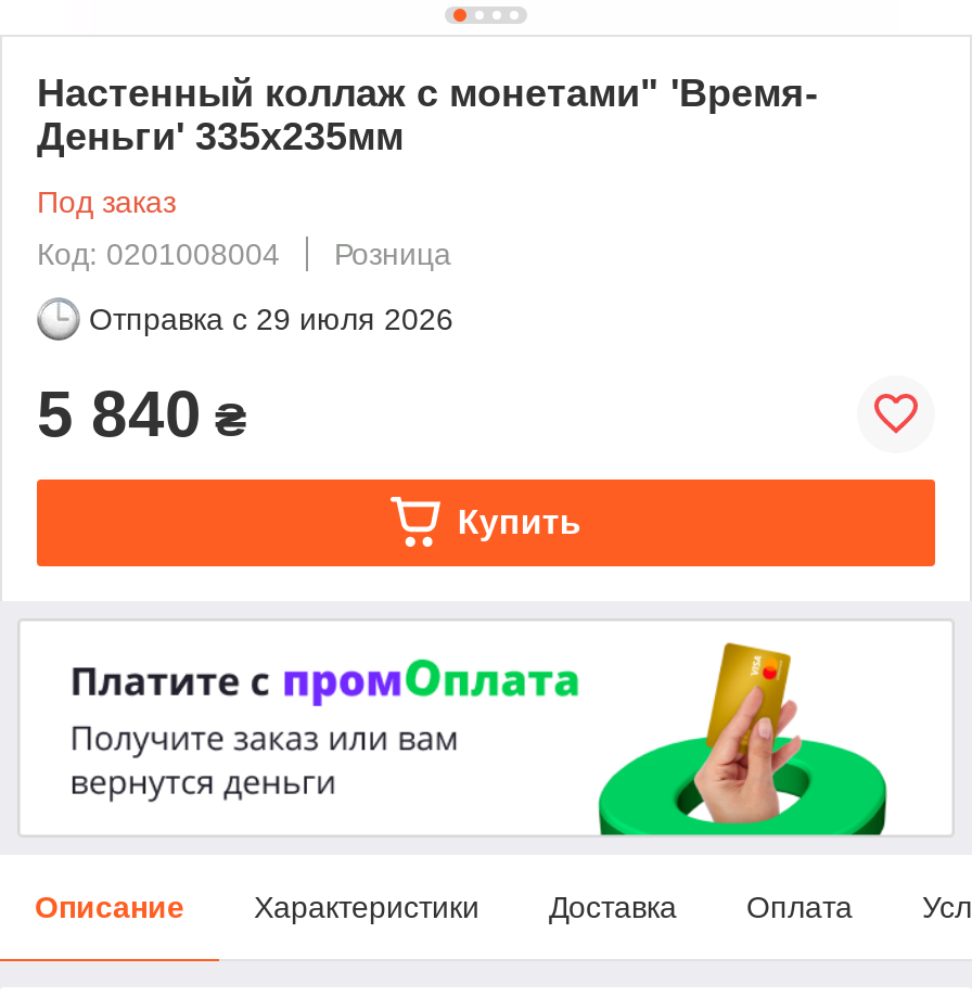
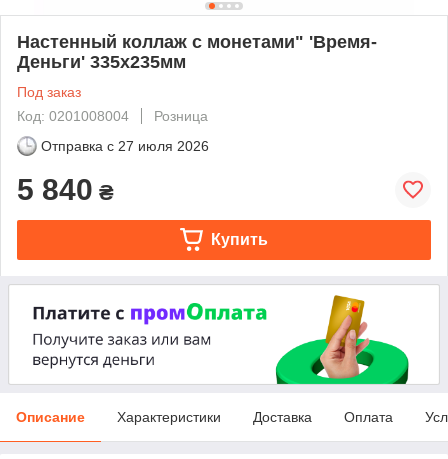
[89,301,453,336] Отправка с 29 июля 2026 -> [41,138,209,154] Отправка с 27 июля 2026

